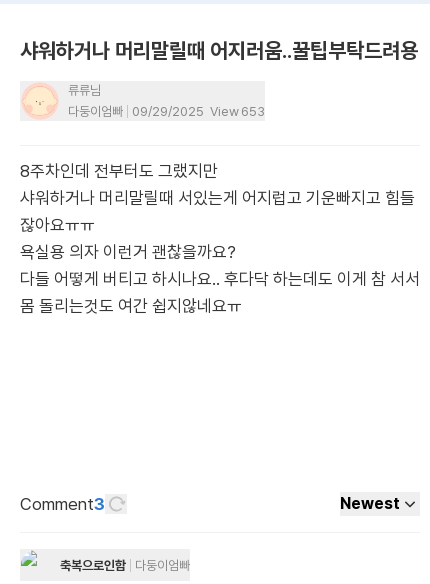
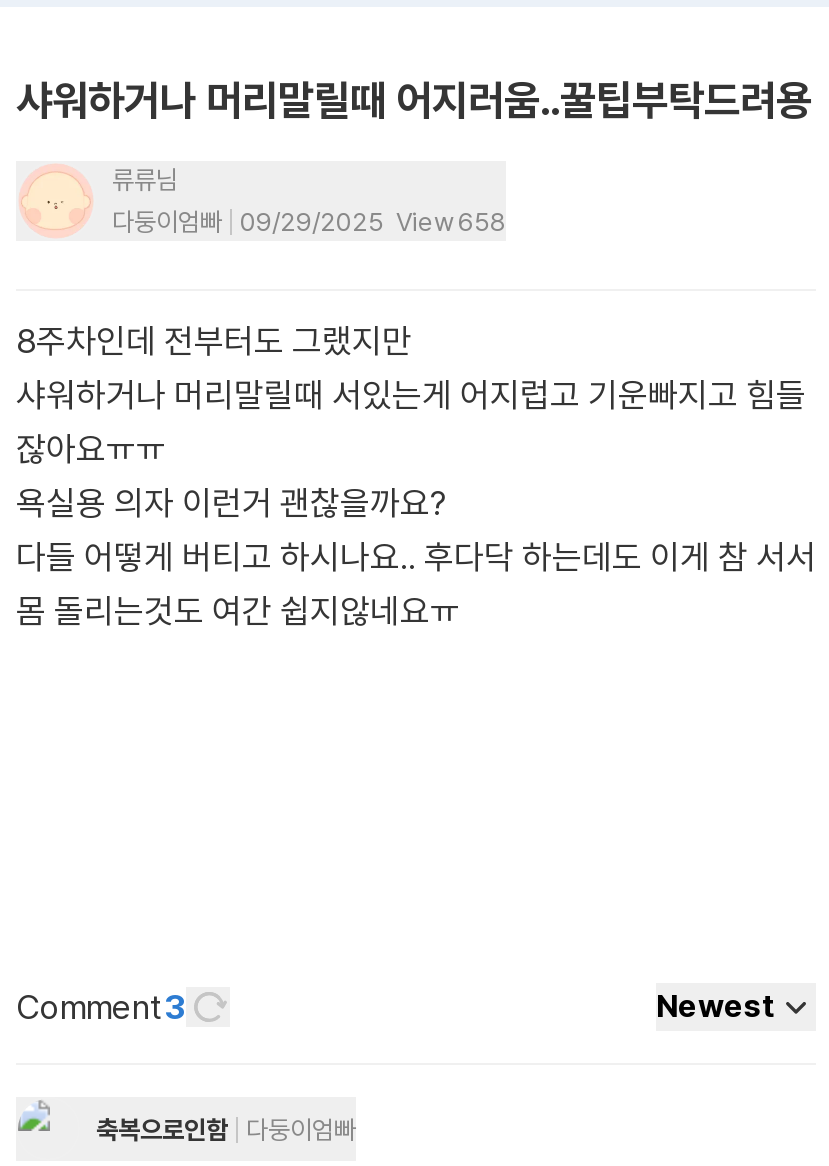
[68,104,265,119] 다둥이엄빠 09/29/2025 View 653 -> [112,207,506,237] 다둥이엄빠 09/29/2025 View 658

